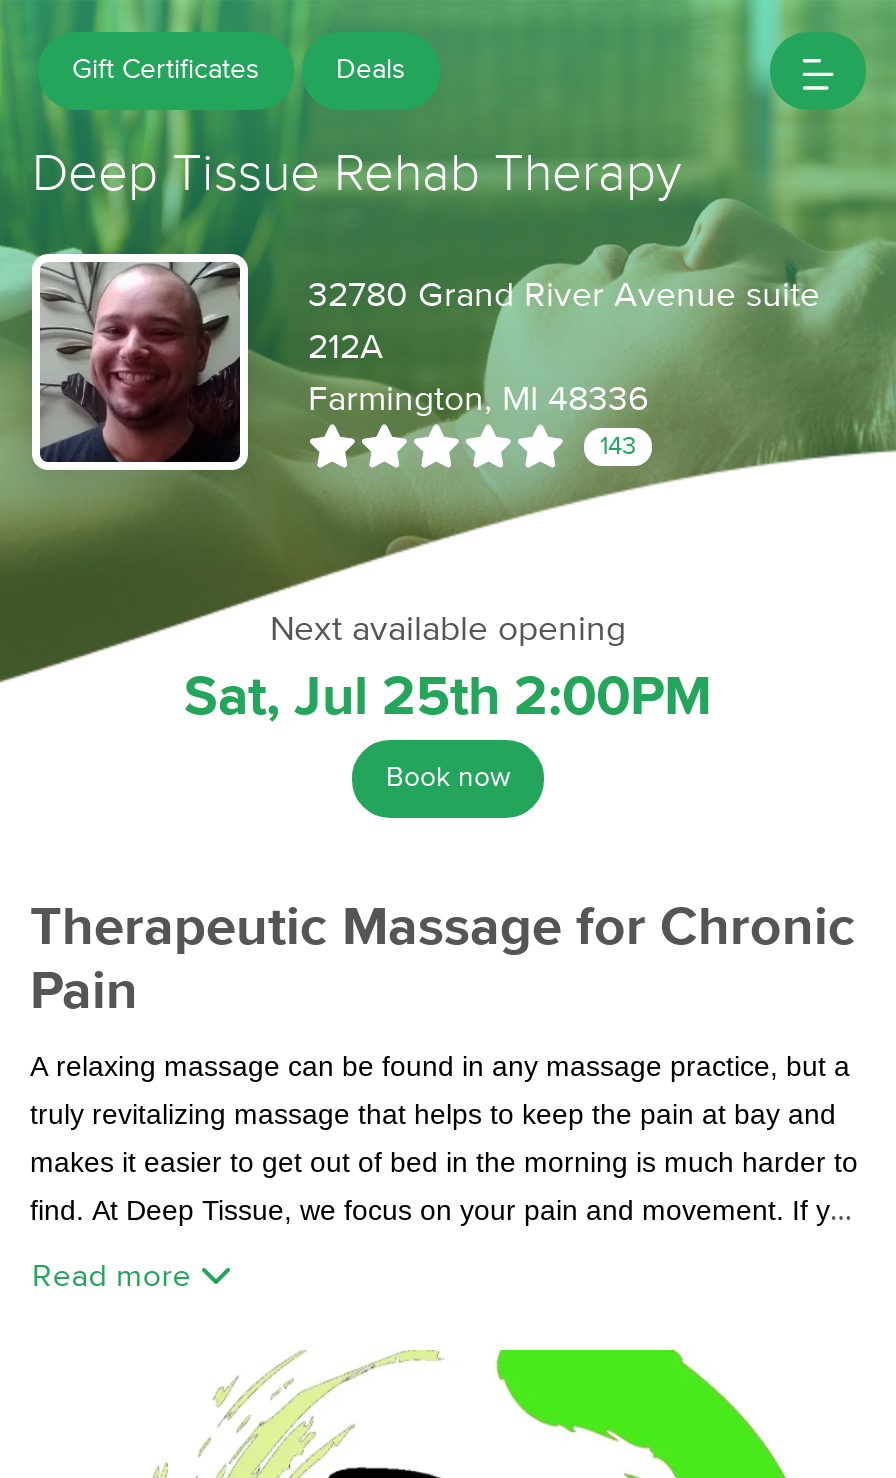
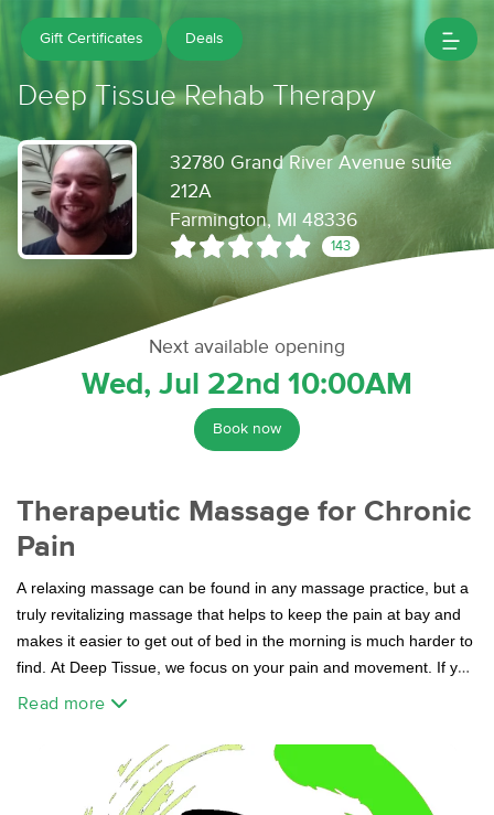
[184,670,712,726] Sat, Jul 25th 2:00PM -> [82,369,412,400] Wed, Jul 22nd 10:00AM

